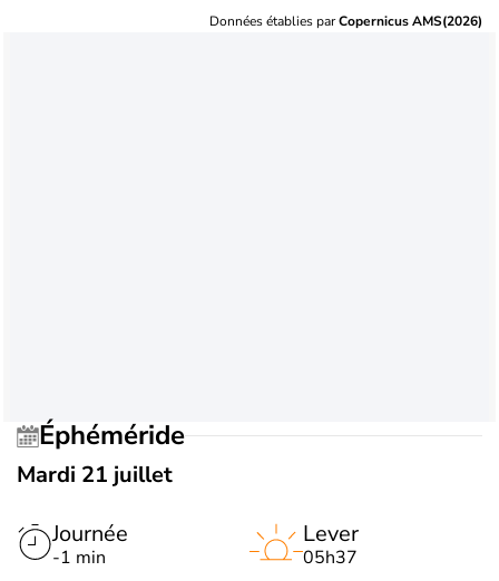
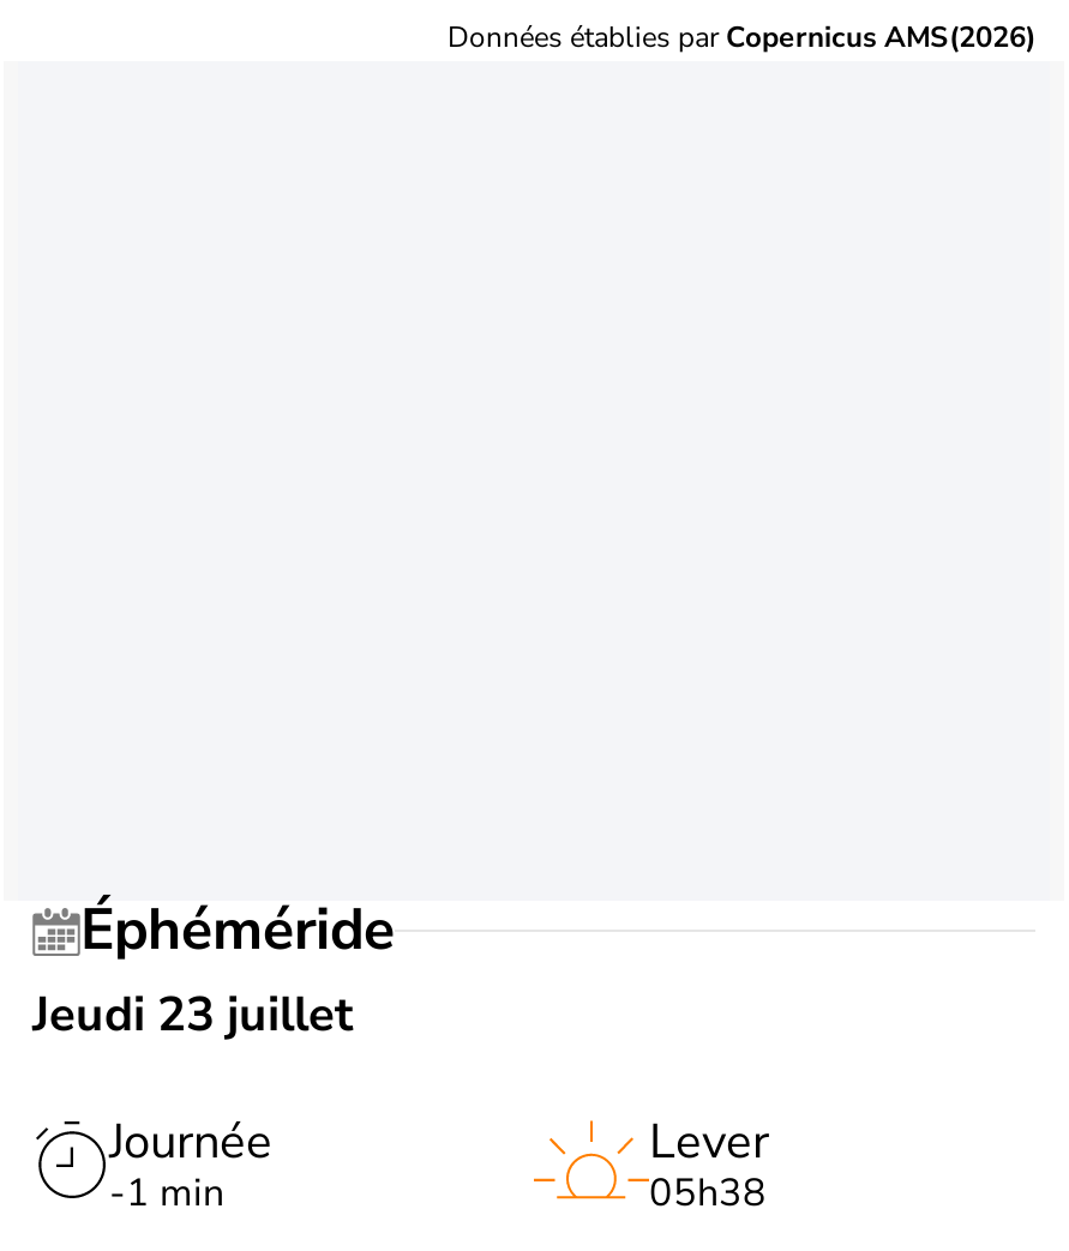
[17,459,173,490] Mardi 21 juillet -> [32,982,354,1047] Jeudi 23 juillet
[303,545,358,570] 05h37 -> [649,1167,767,1219] 05h38

